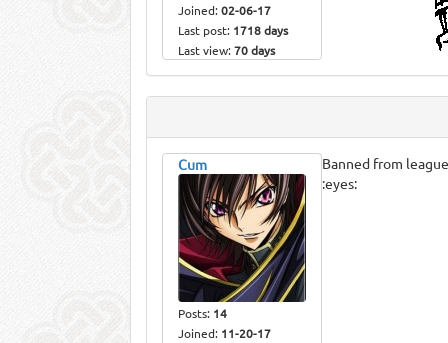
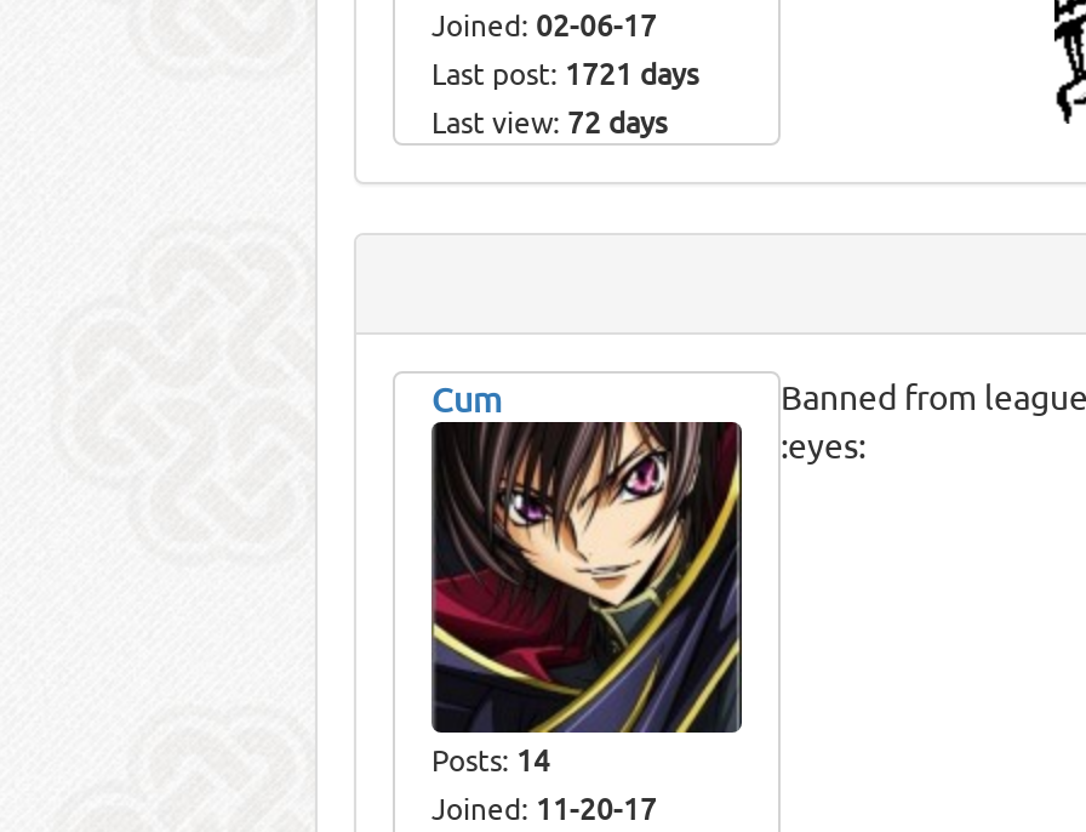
[178,22,288,38] Last post: 1718 days -> [431,53,698,92] Last post: 1721 days
[178,42,275,58] Last view: 70 days -> [431,102,667,141] Last view: 72 days

